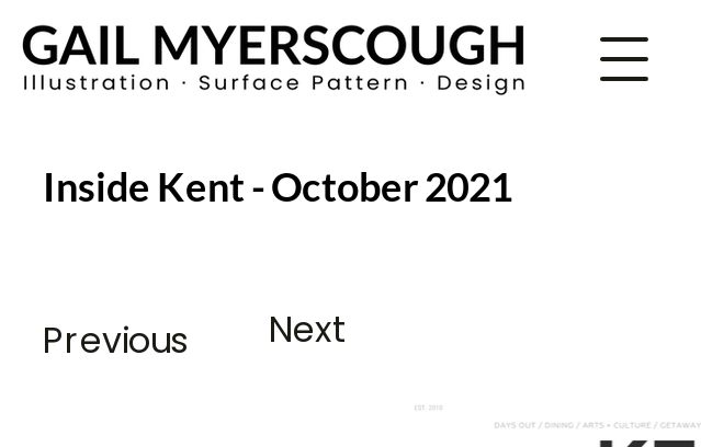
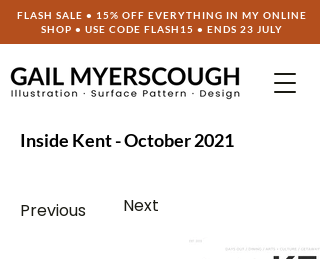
none -> [17,9,307,35] FLASH SALE • 15% OFF EVERYTHING IN MY ONLINE | SHOP • USE CODE FLASH15 • ENDS 23 JULY

